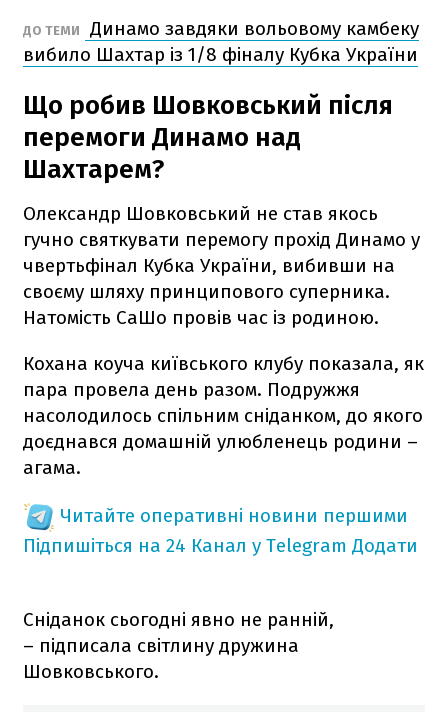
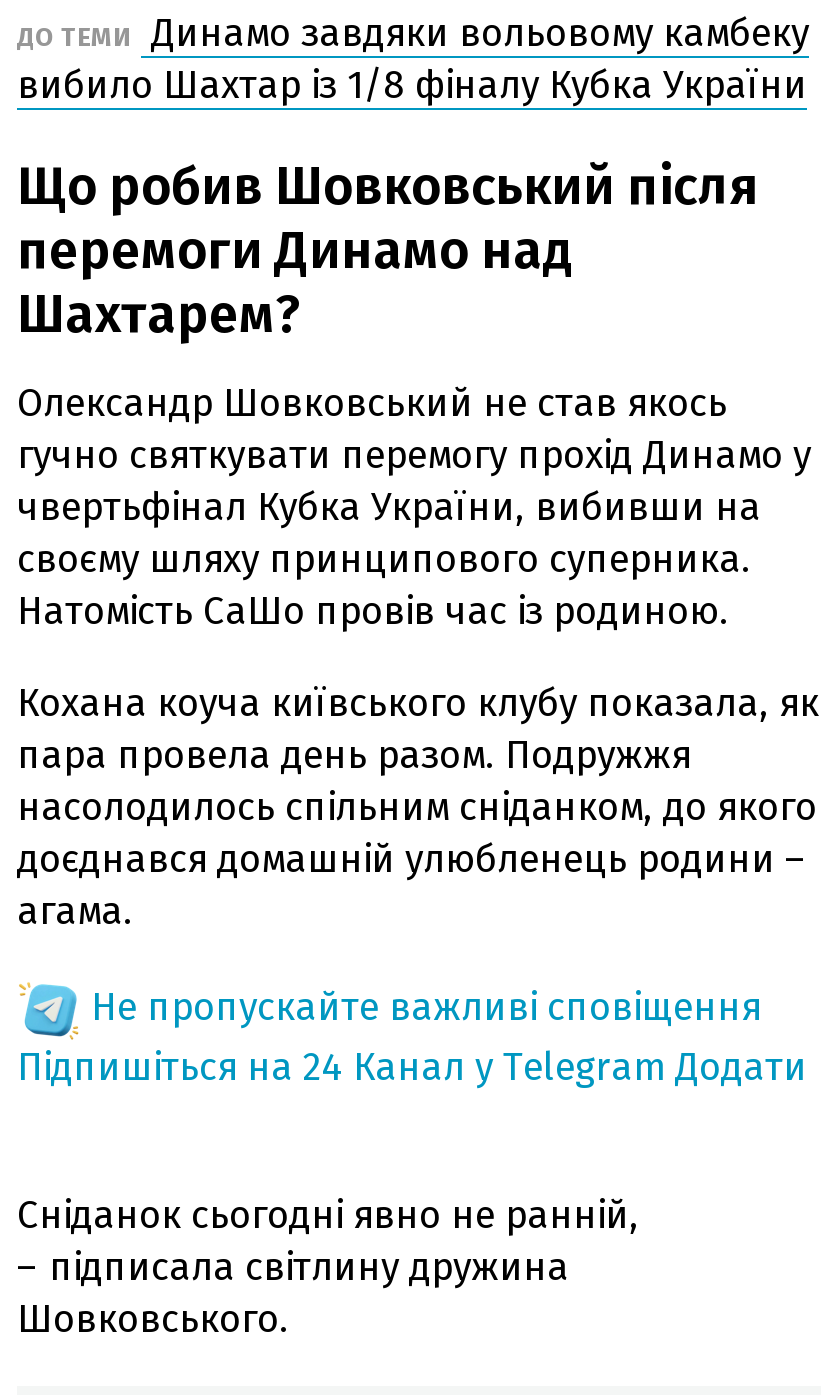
[60,504,408,527] Читайте оперативні новини першими -> [91,983,761,1029] Не пропускайте важливі сповіщення

